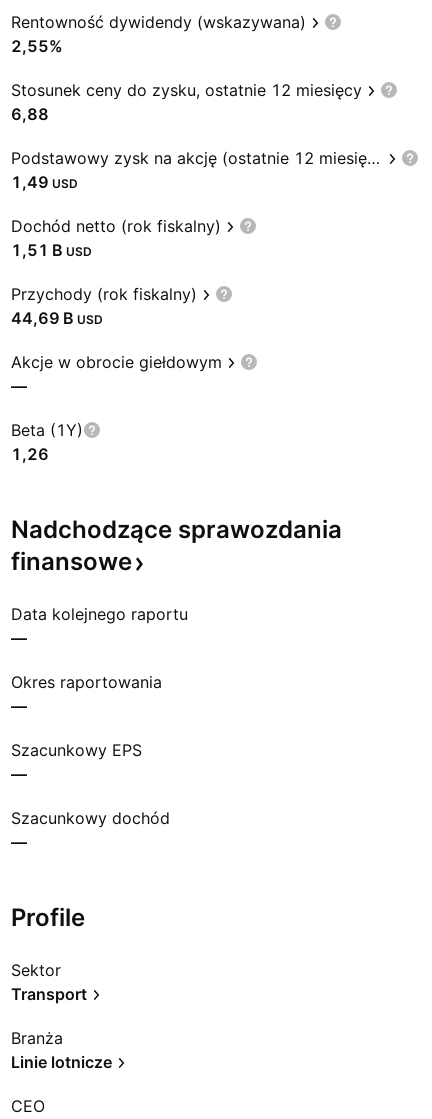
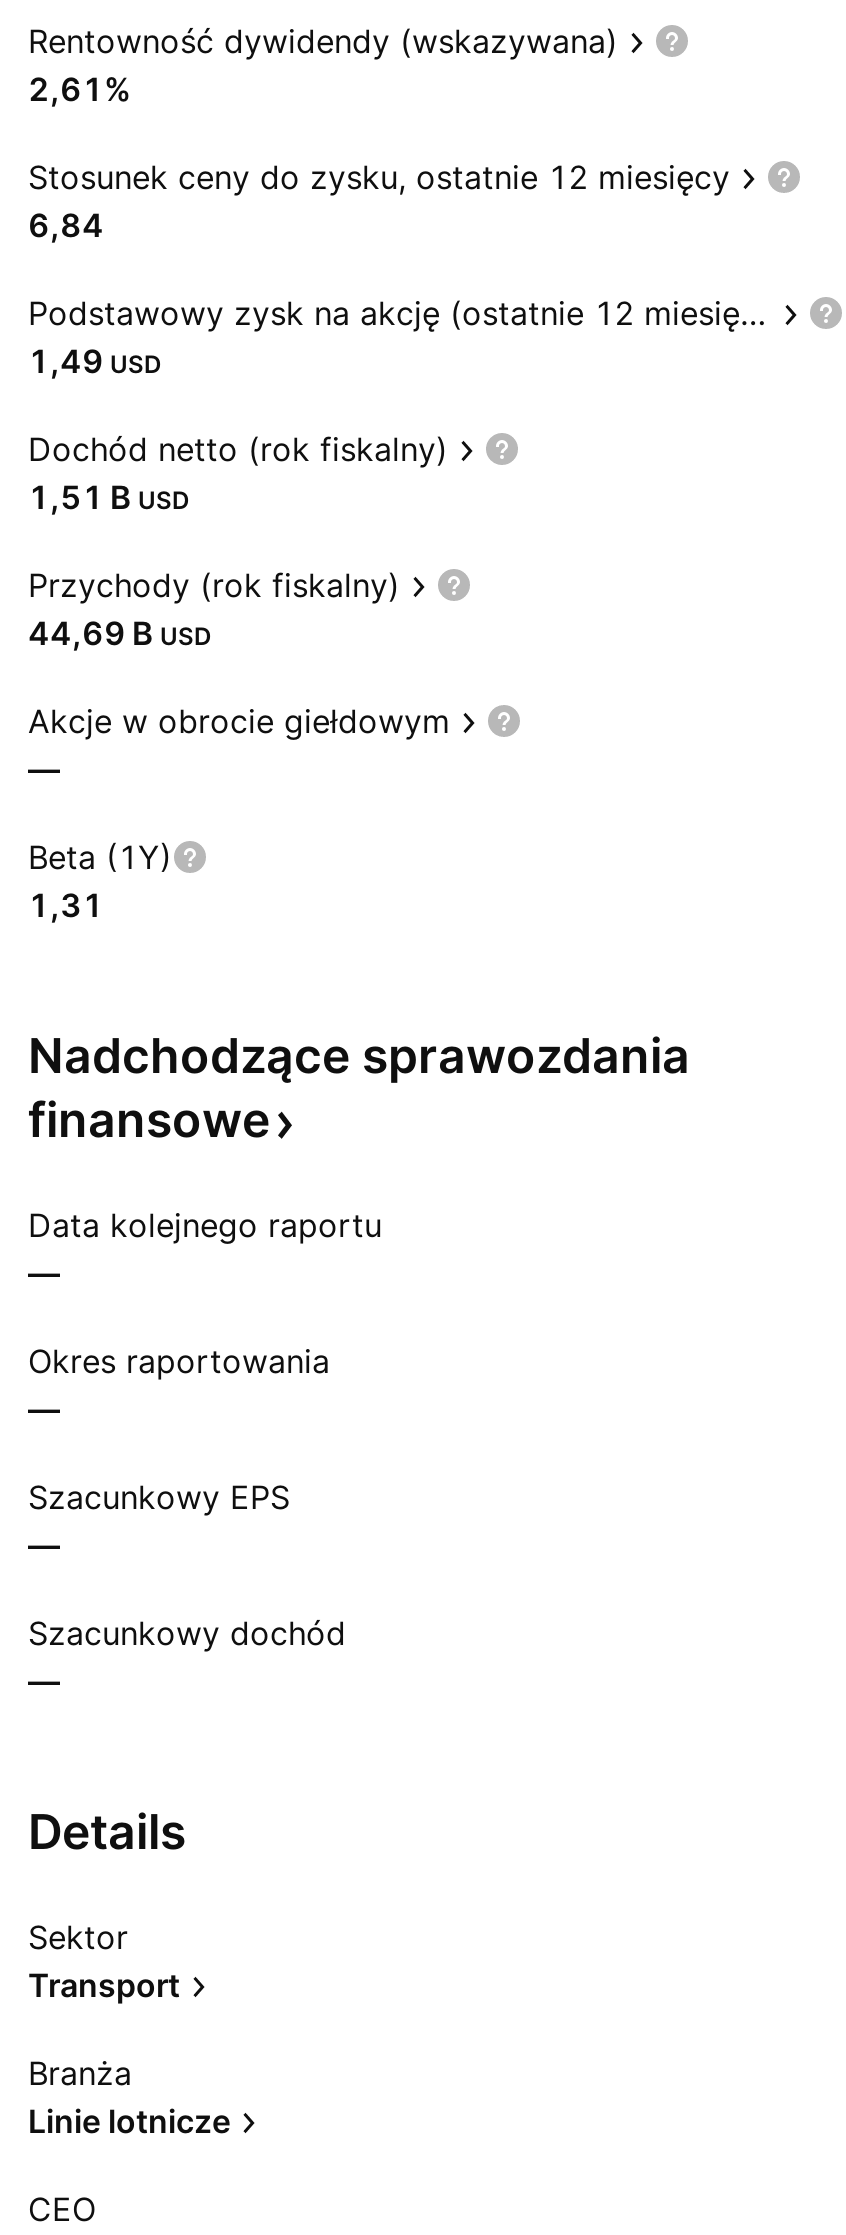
[11,36,63,56] 2,55% -> [28,69,132,109] 2,61%
[11,104,49,124] 6,88 -> [28,205,104,245] 6,84
[11,444,49,464] 1,26 -> [28,885,104,925] 1,31
[11,903,85,932] Profile -> [28,1803,186,1861] Details

